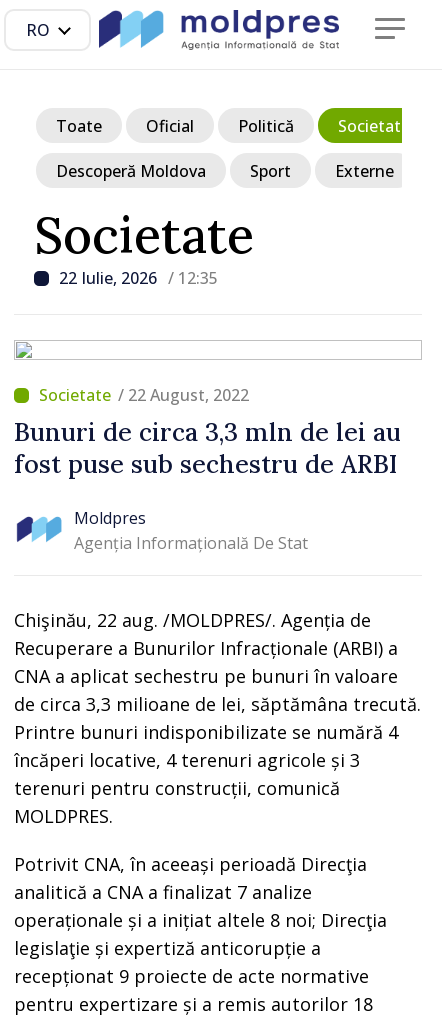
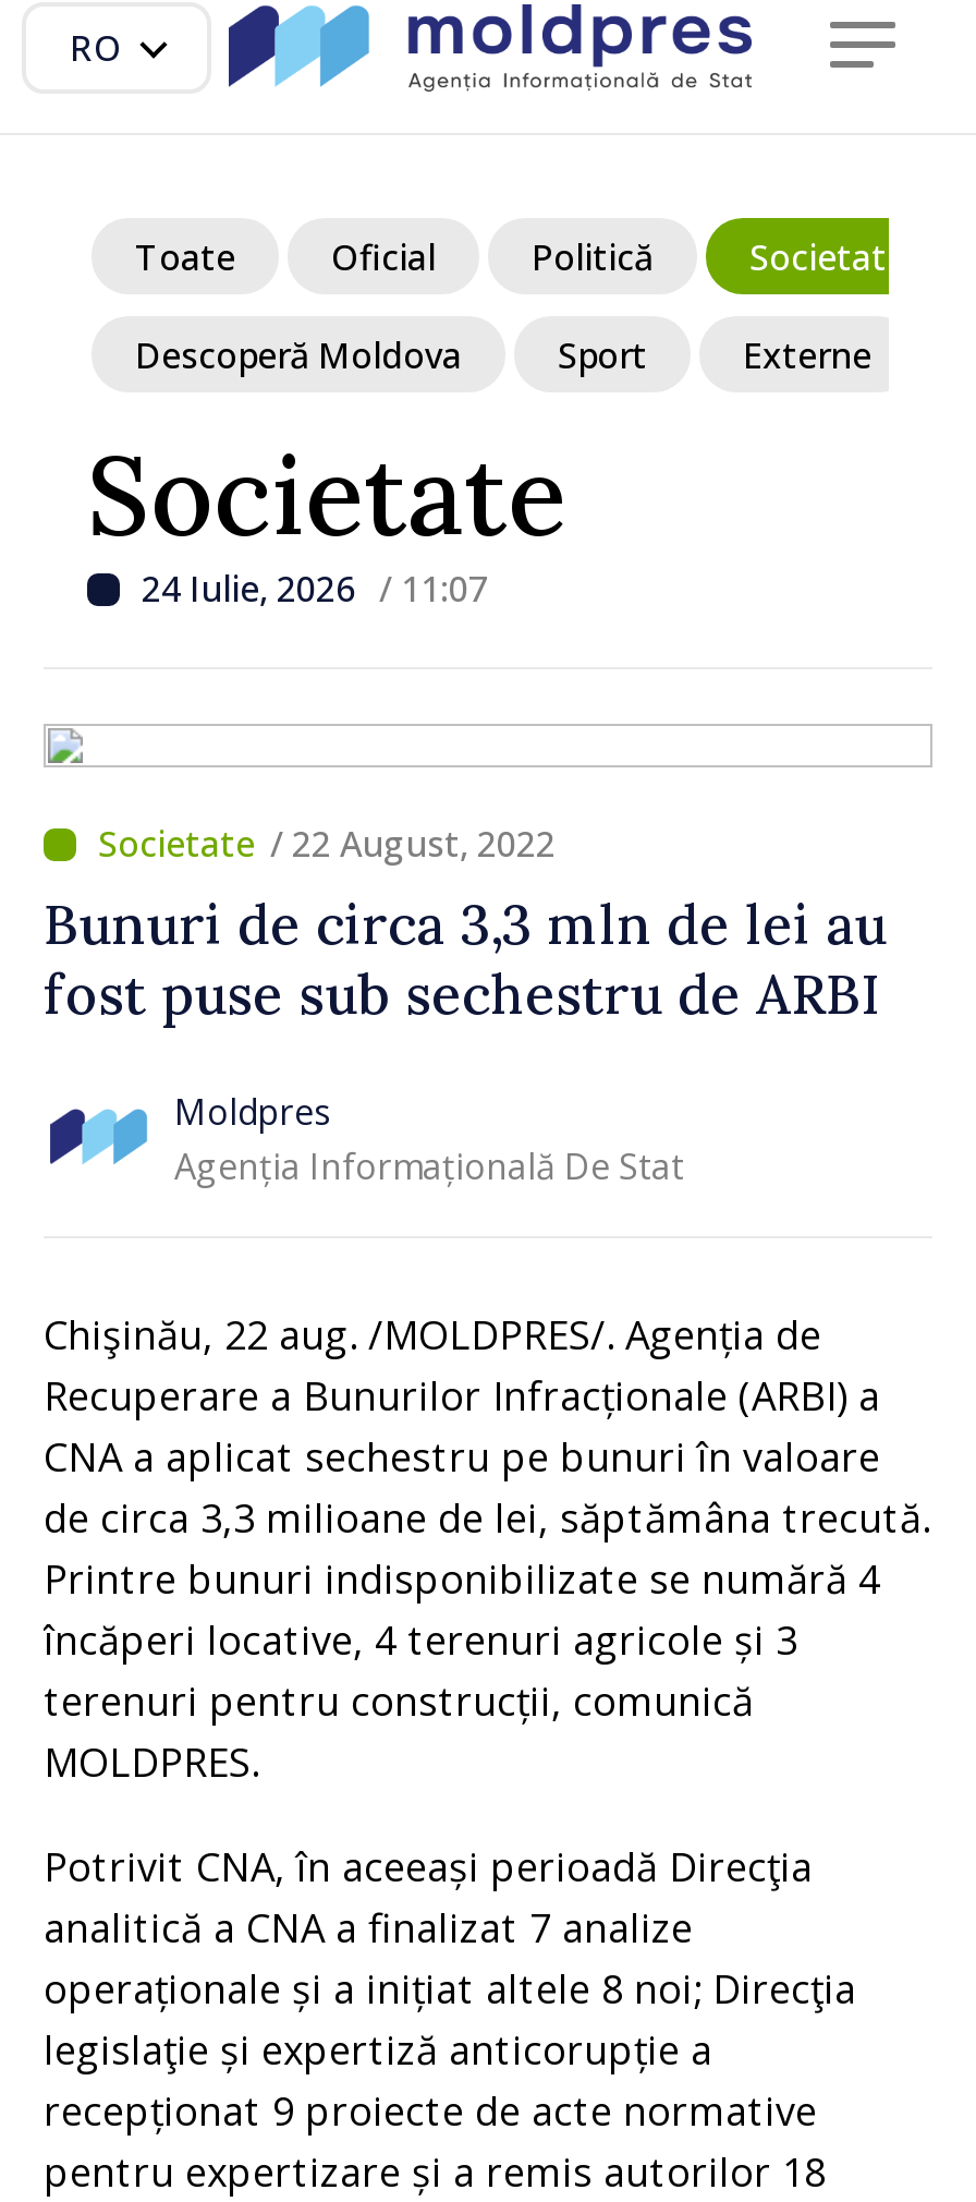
[59,267,218,289] 22 Iulie, 2026 / 12:35 -> [142,565,488,613] 24 Iulie, 2026 / 11:07

